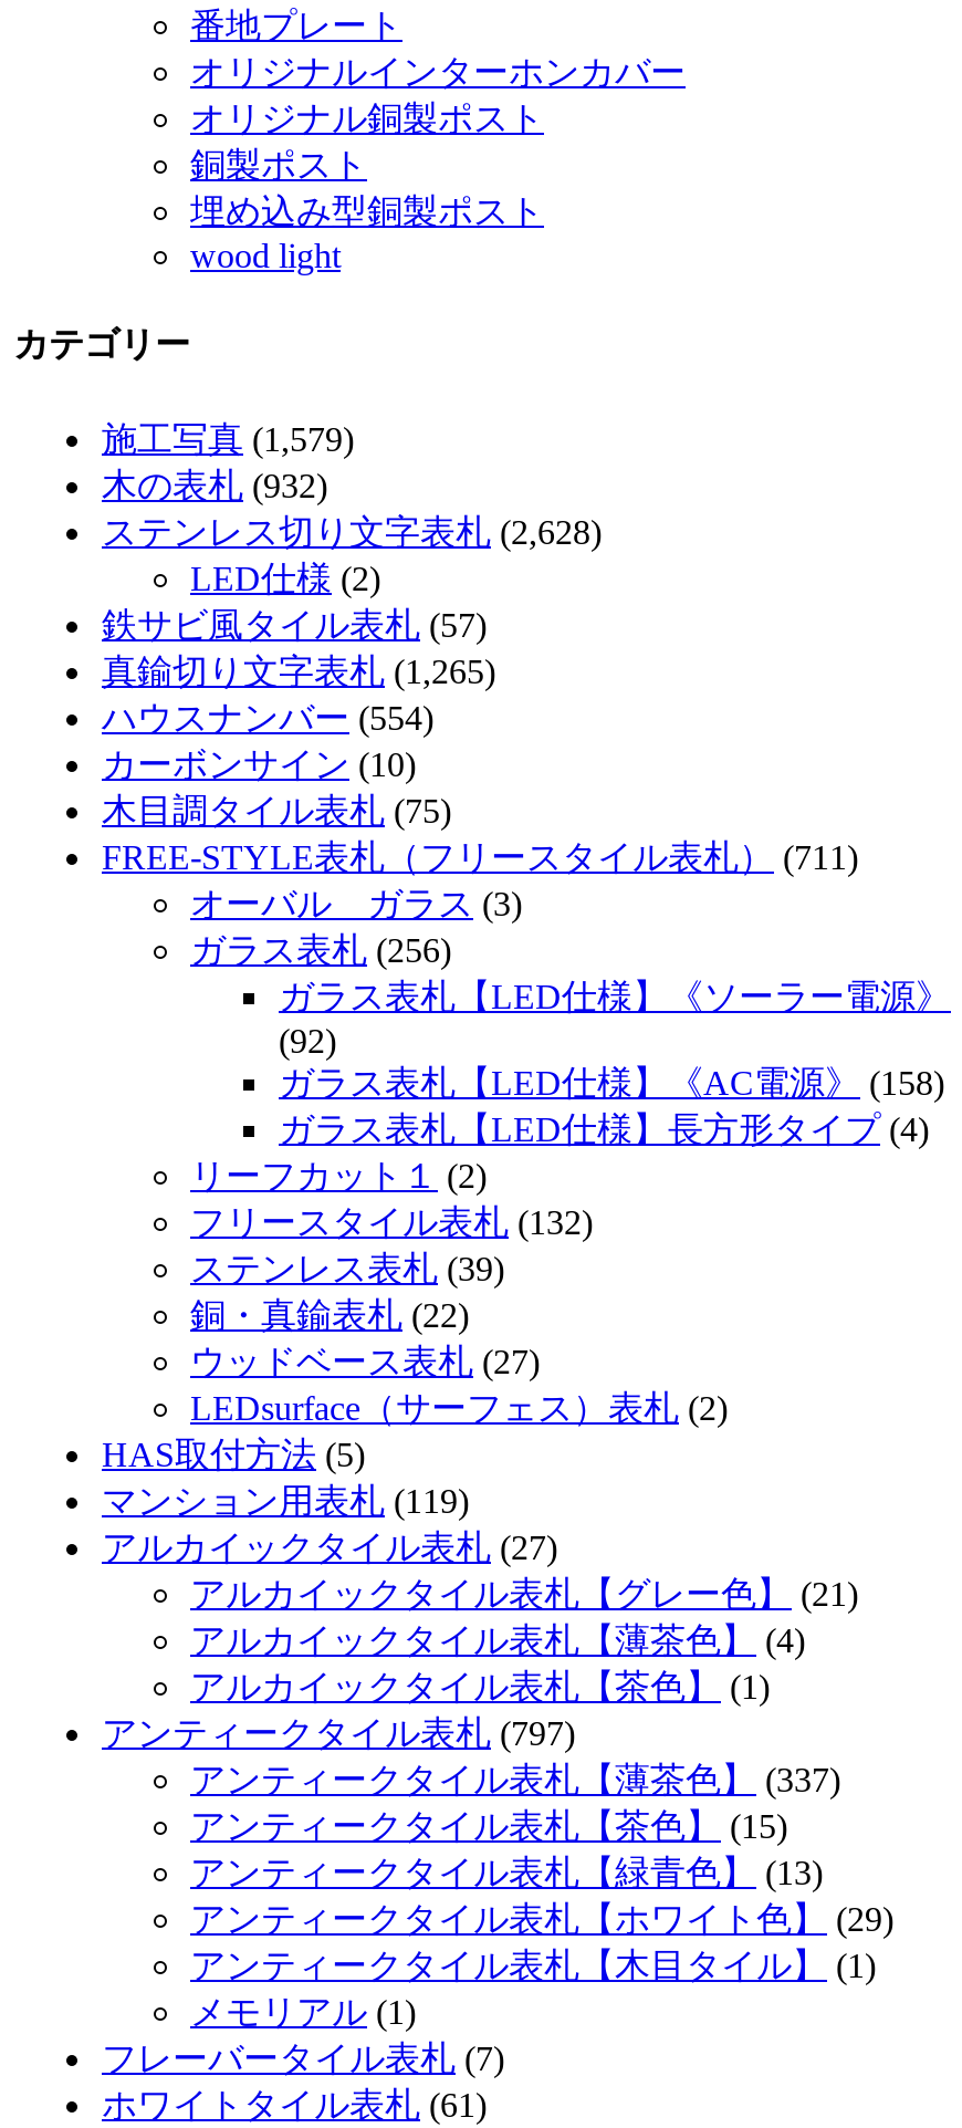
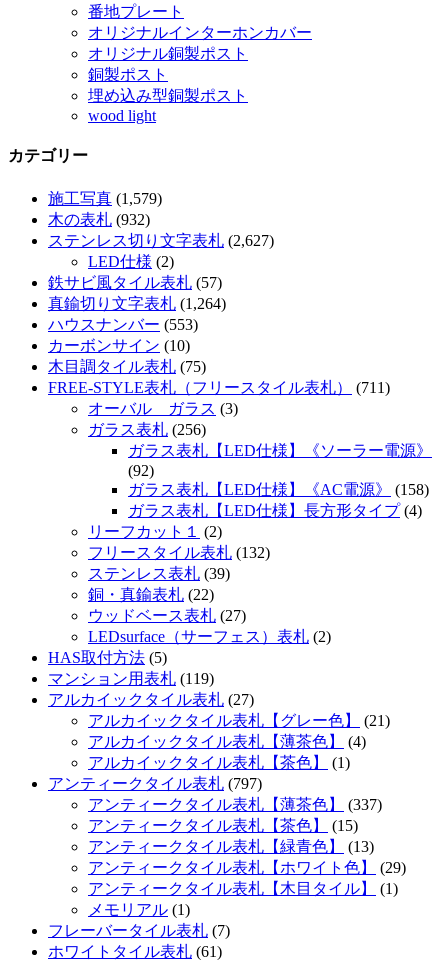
[102,513,602,550] ステンレス切り文字表札(2,628) -> [48,232,274,249] ステンレス切り文字表札(2,627)
[102,652,495,689] 真鍮切り文字表札(1,265) -> [48,295,226,312] 真鍮切り文字表札(1,264)
[102,698,433,736] ハウスナンバー(554) -> [48,316,198,333] ハウスナンバー(553)

